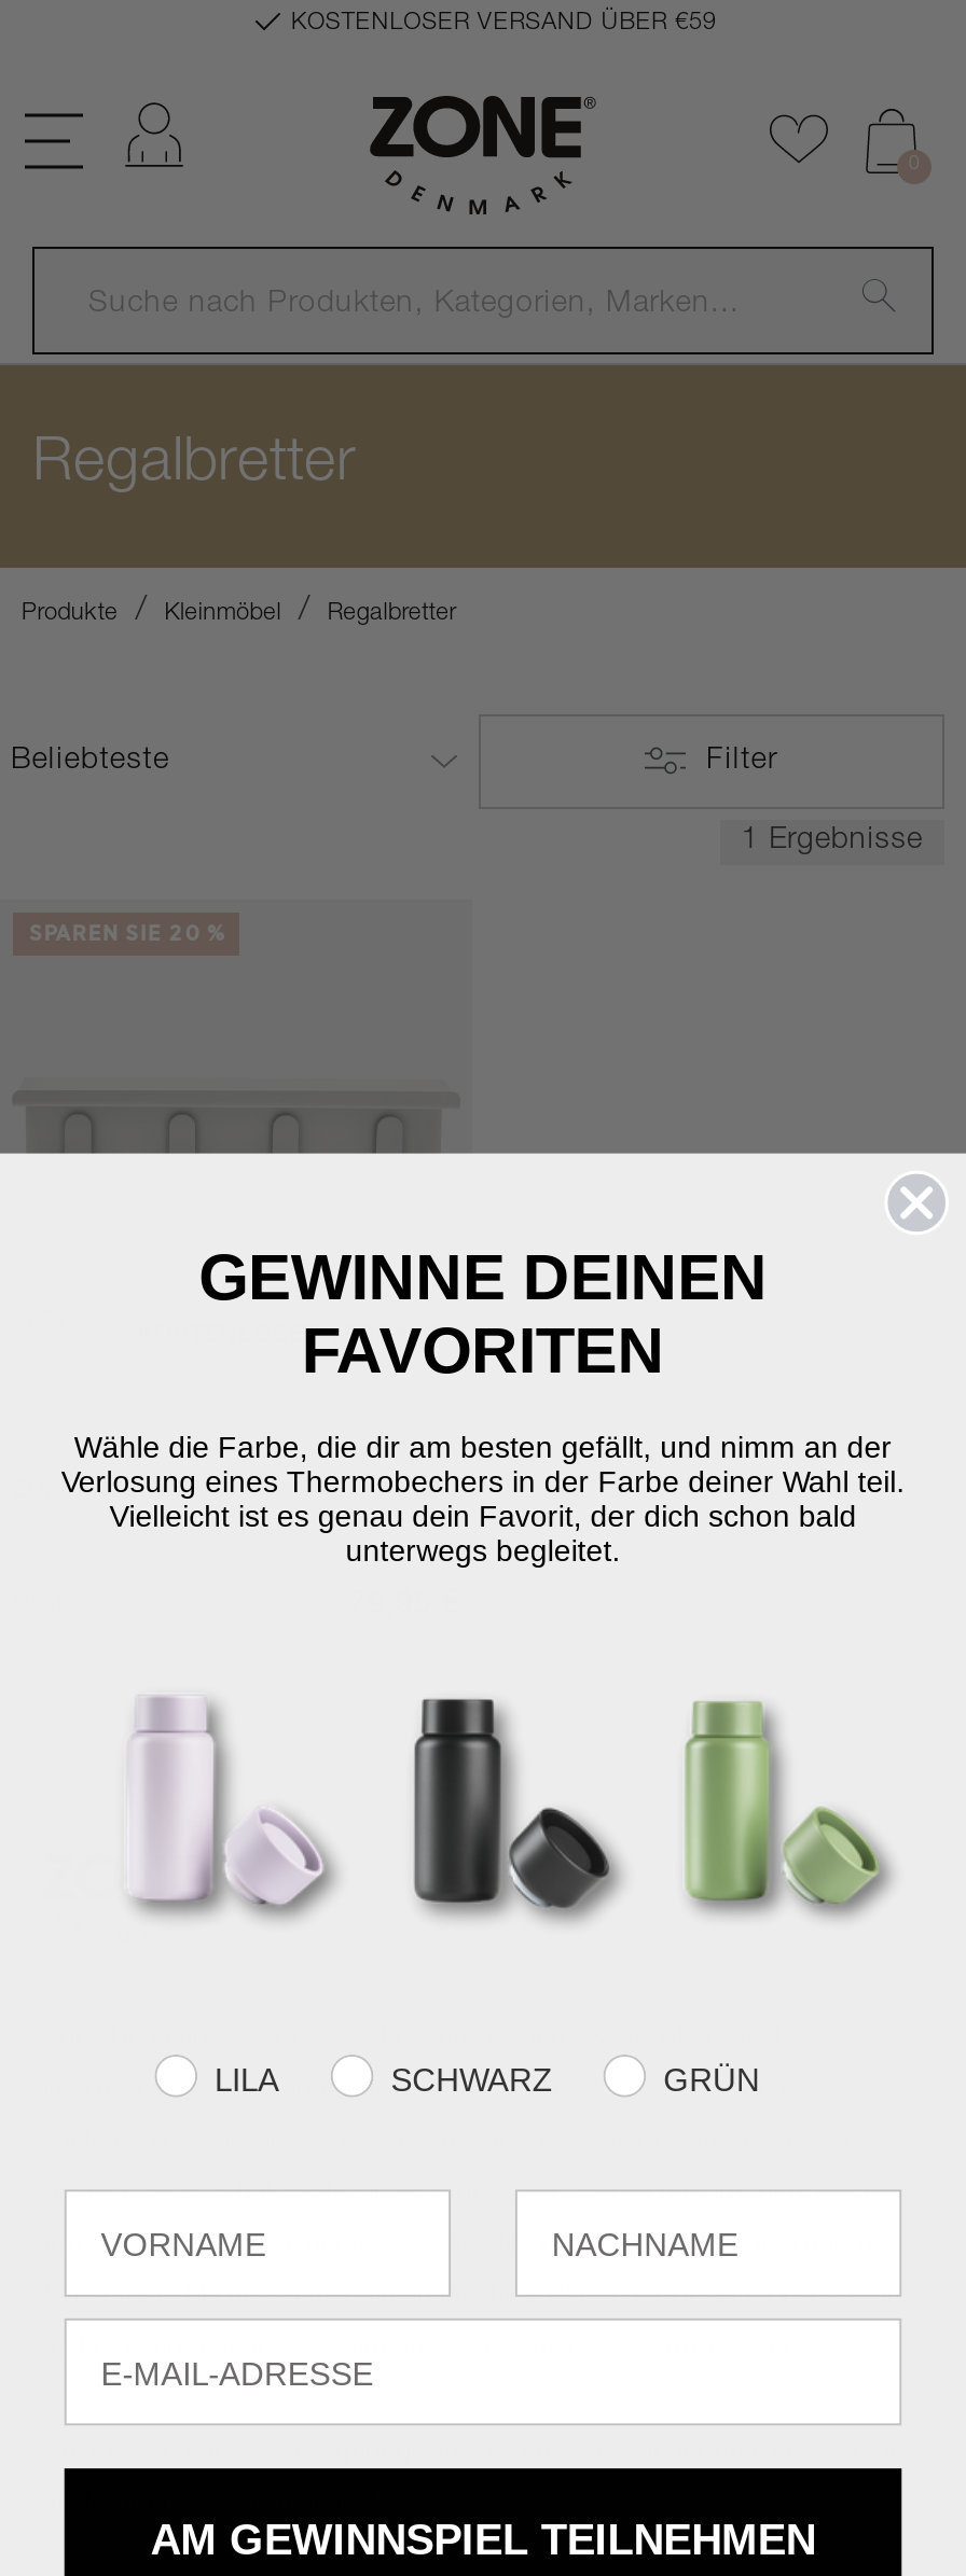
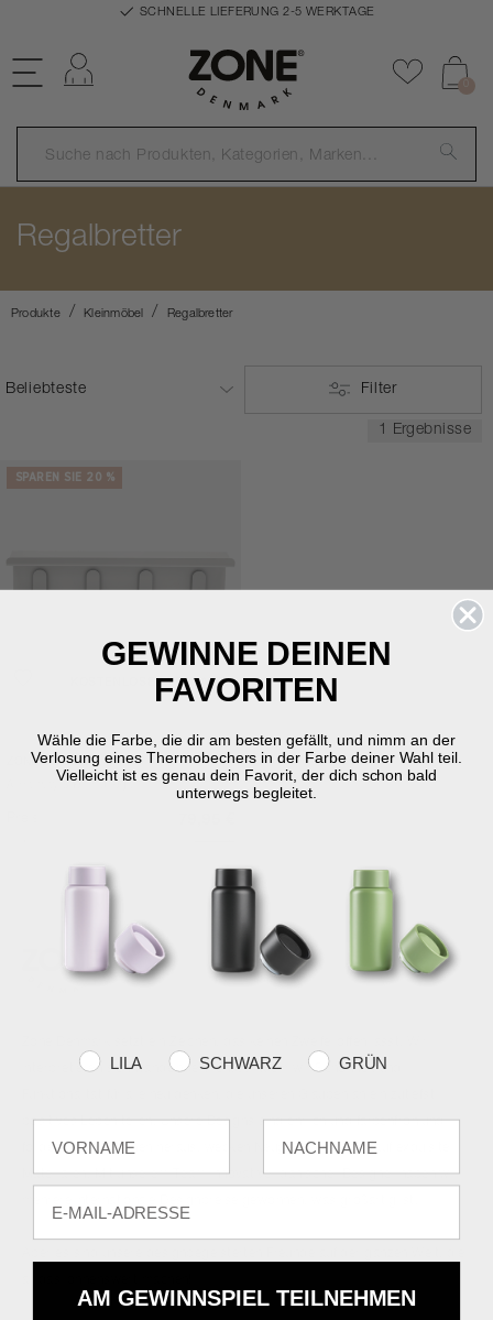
[284,12,717,36] KOSTENLOSER VERSAND ÜBER €59 -> [136,10,375,22] SCHNELLE LIEFERUNG 2-5 WERKTAGE

